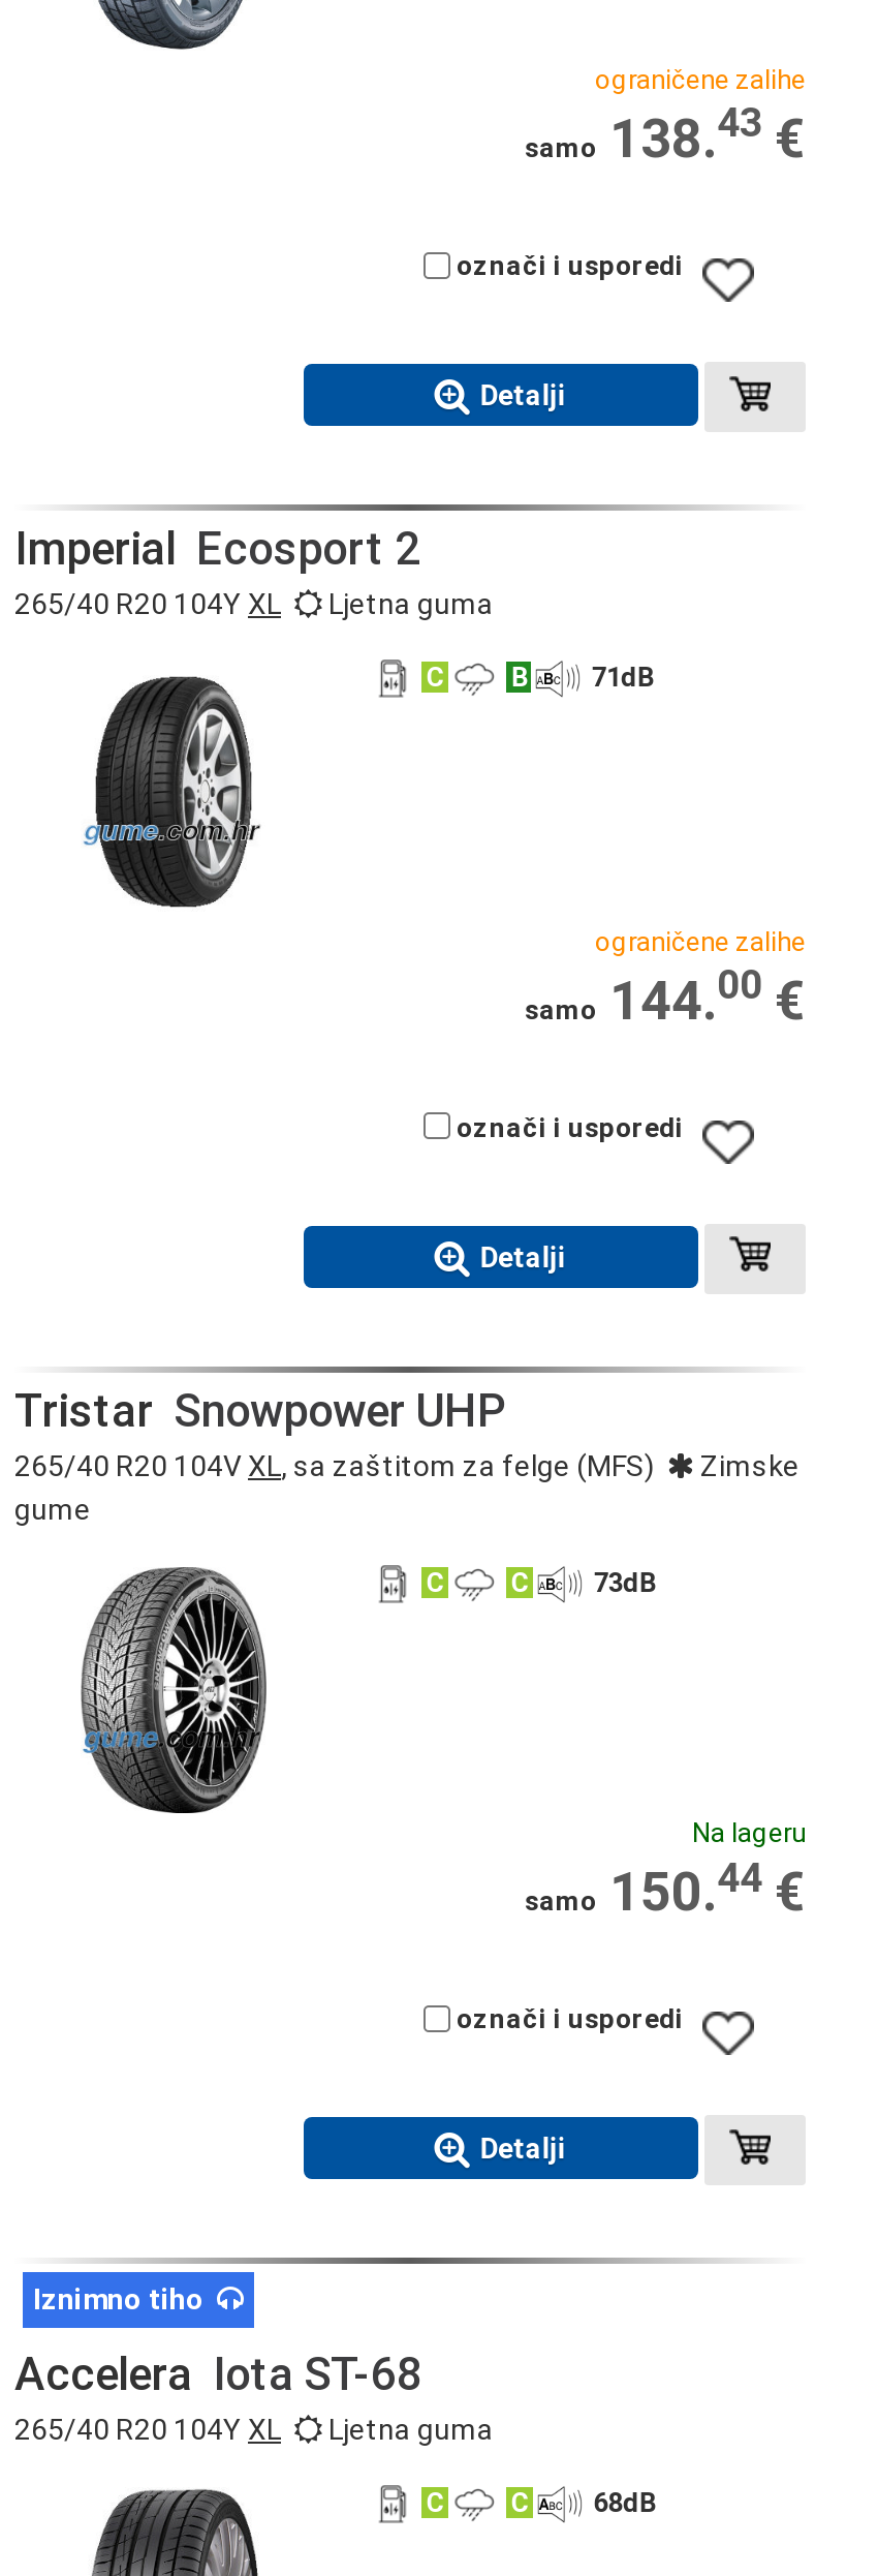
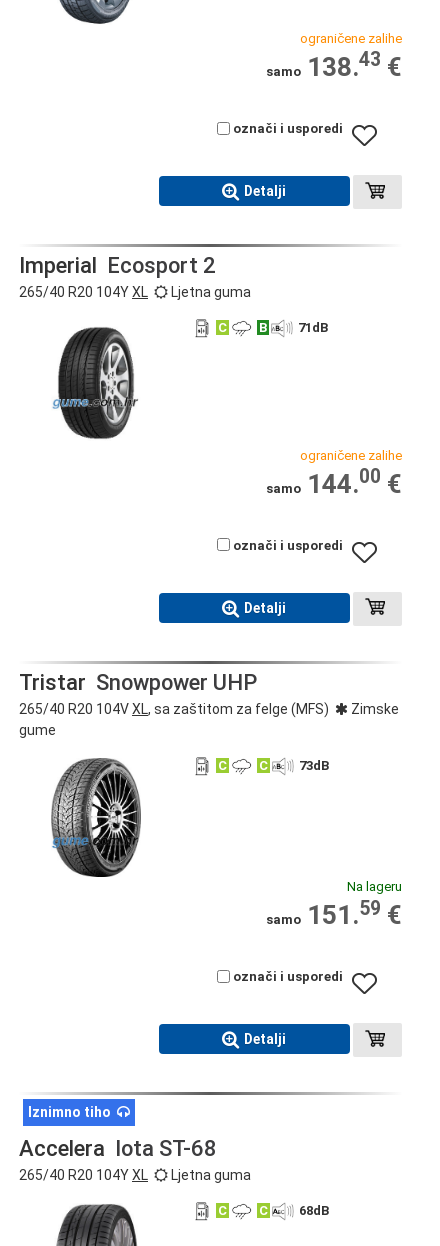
[525,1854,806,1924] samo 150.44 € -> [266,897,402,930] samo 151.59 €

